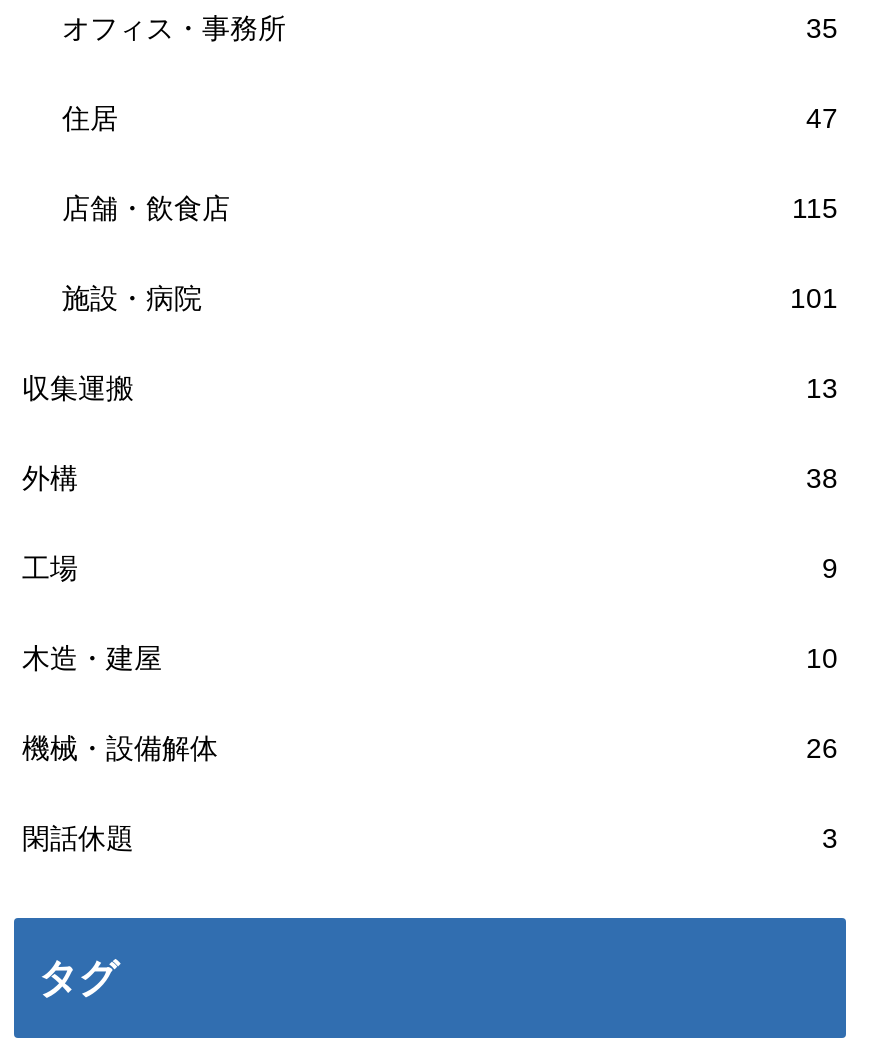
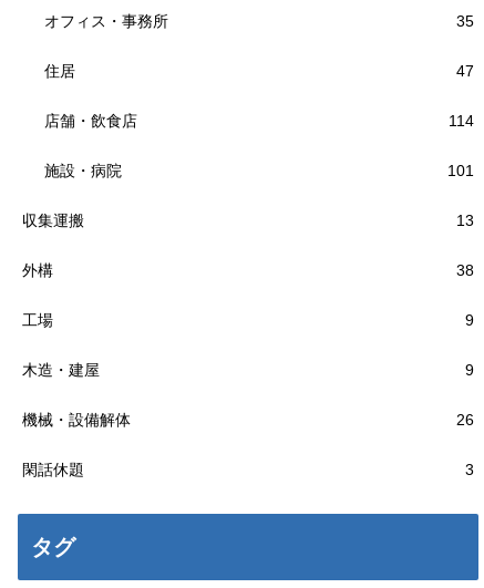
[792,193,838,225] 115 -> [449,112,474,129] 114
[806,643,838,675] 10 -> [465,361,474,378] 9

